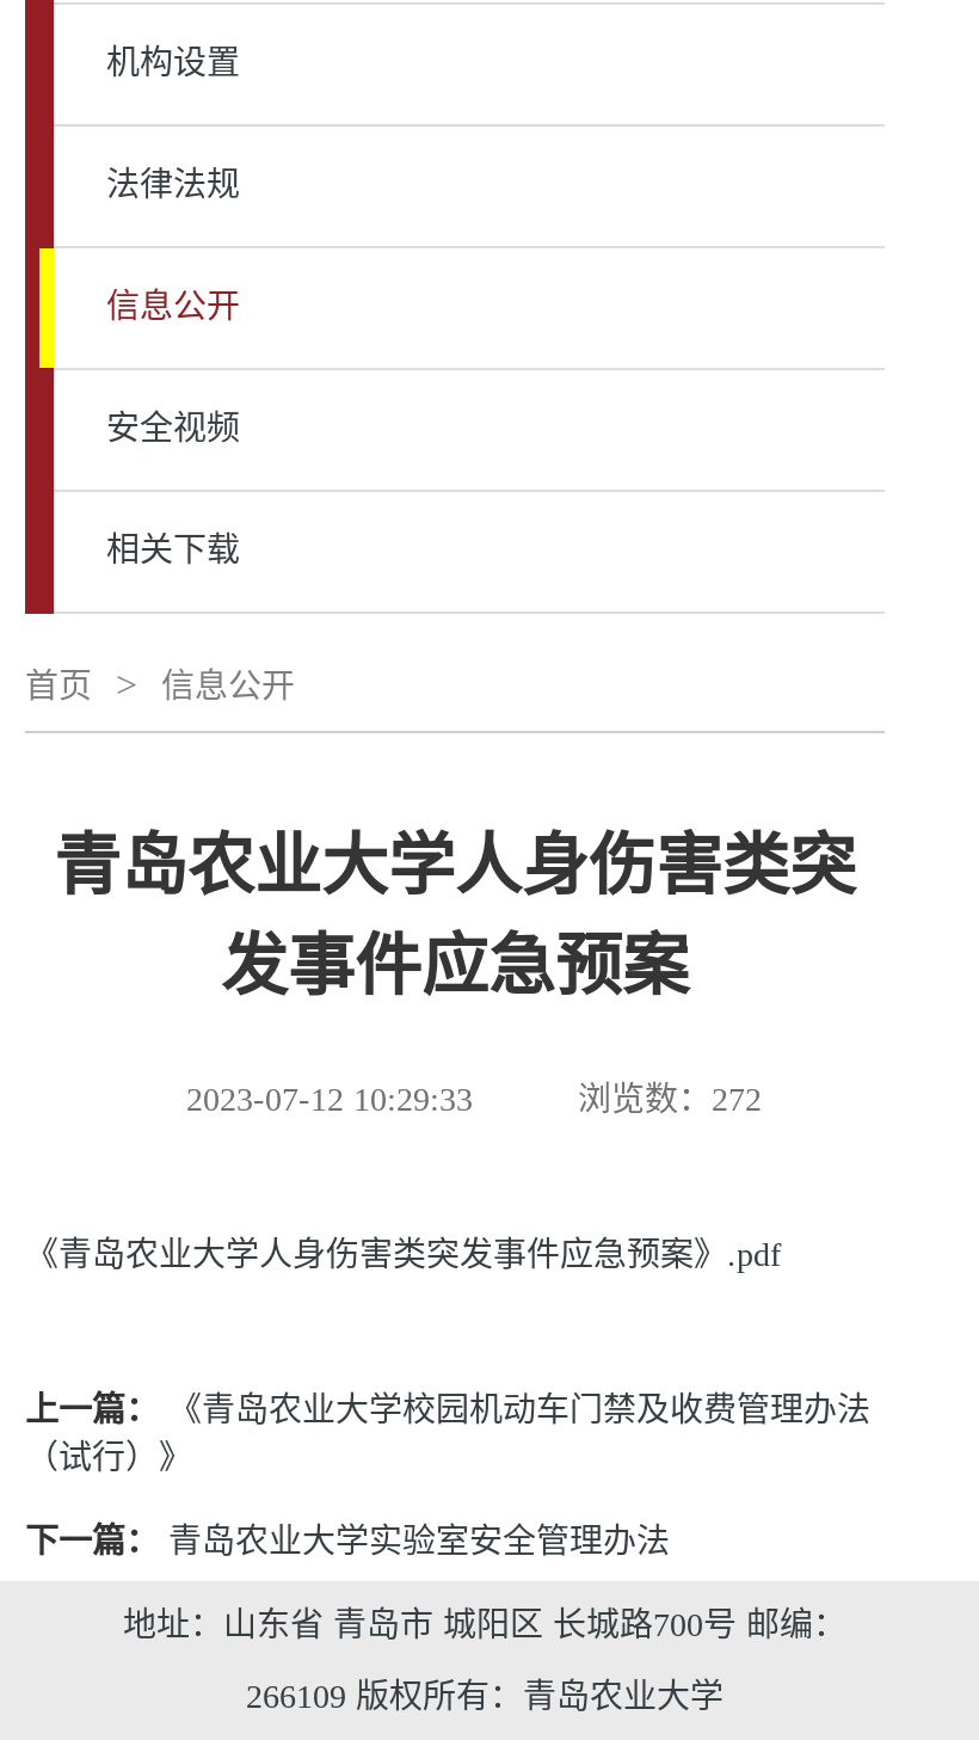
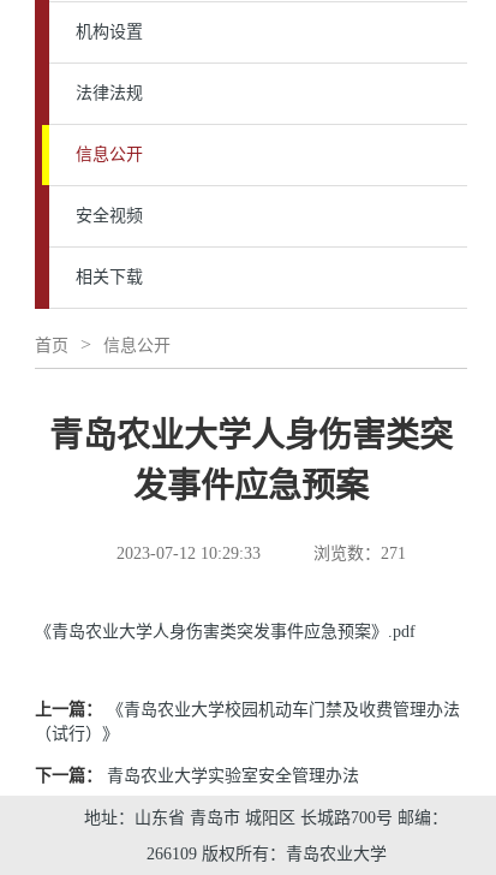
[148,1082,762,1118] 2023-07-12 10:29:33 浏览数：272 -> [97,544,405,562] 2023-07-12 10:29:33 浏览数：271

